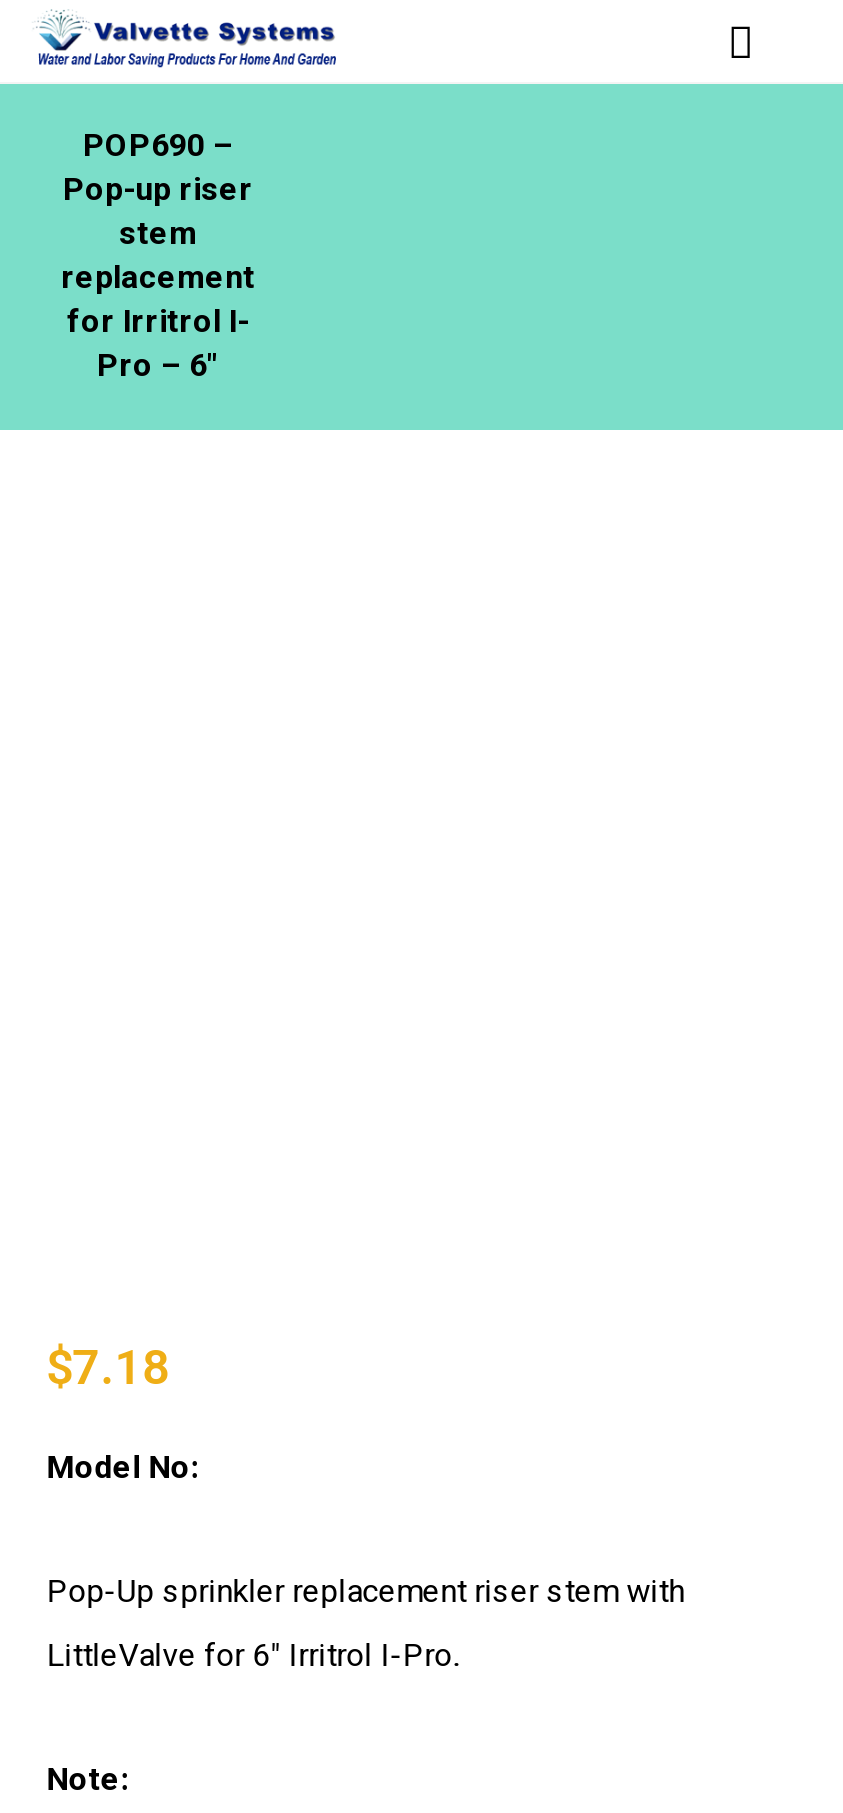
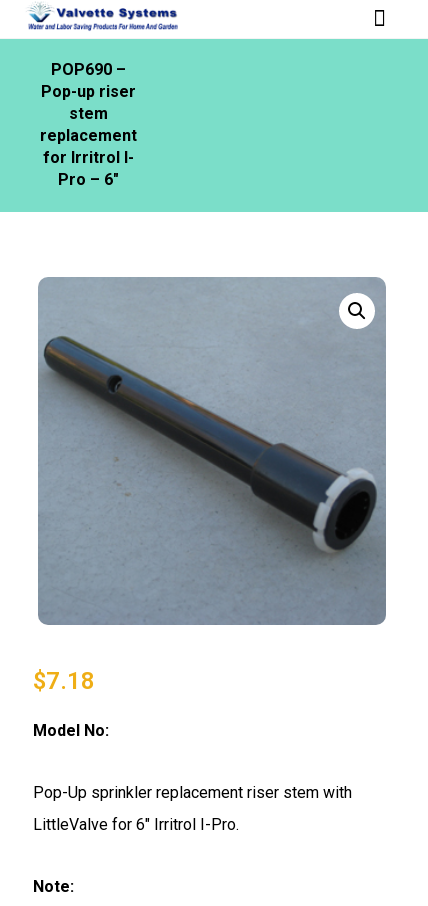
none -> [37,276,387,626] [image]

